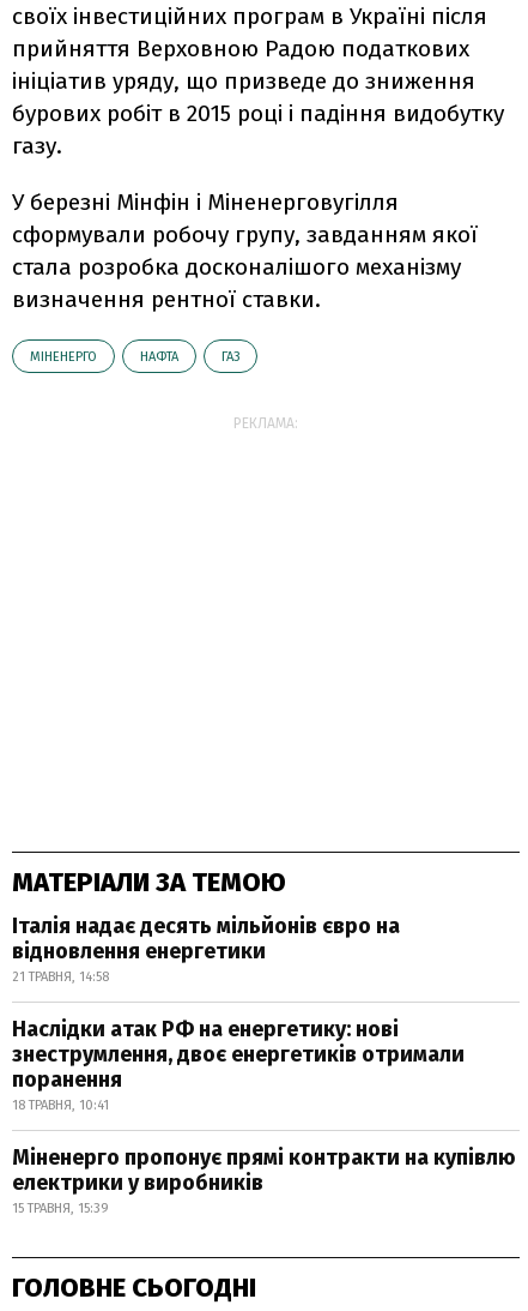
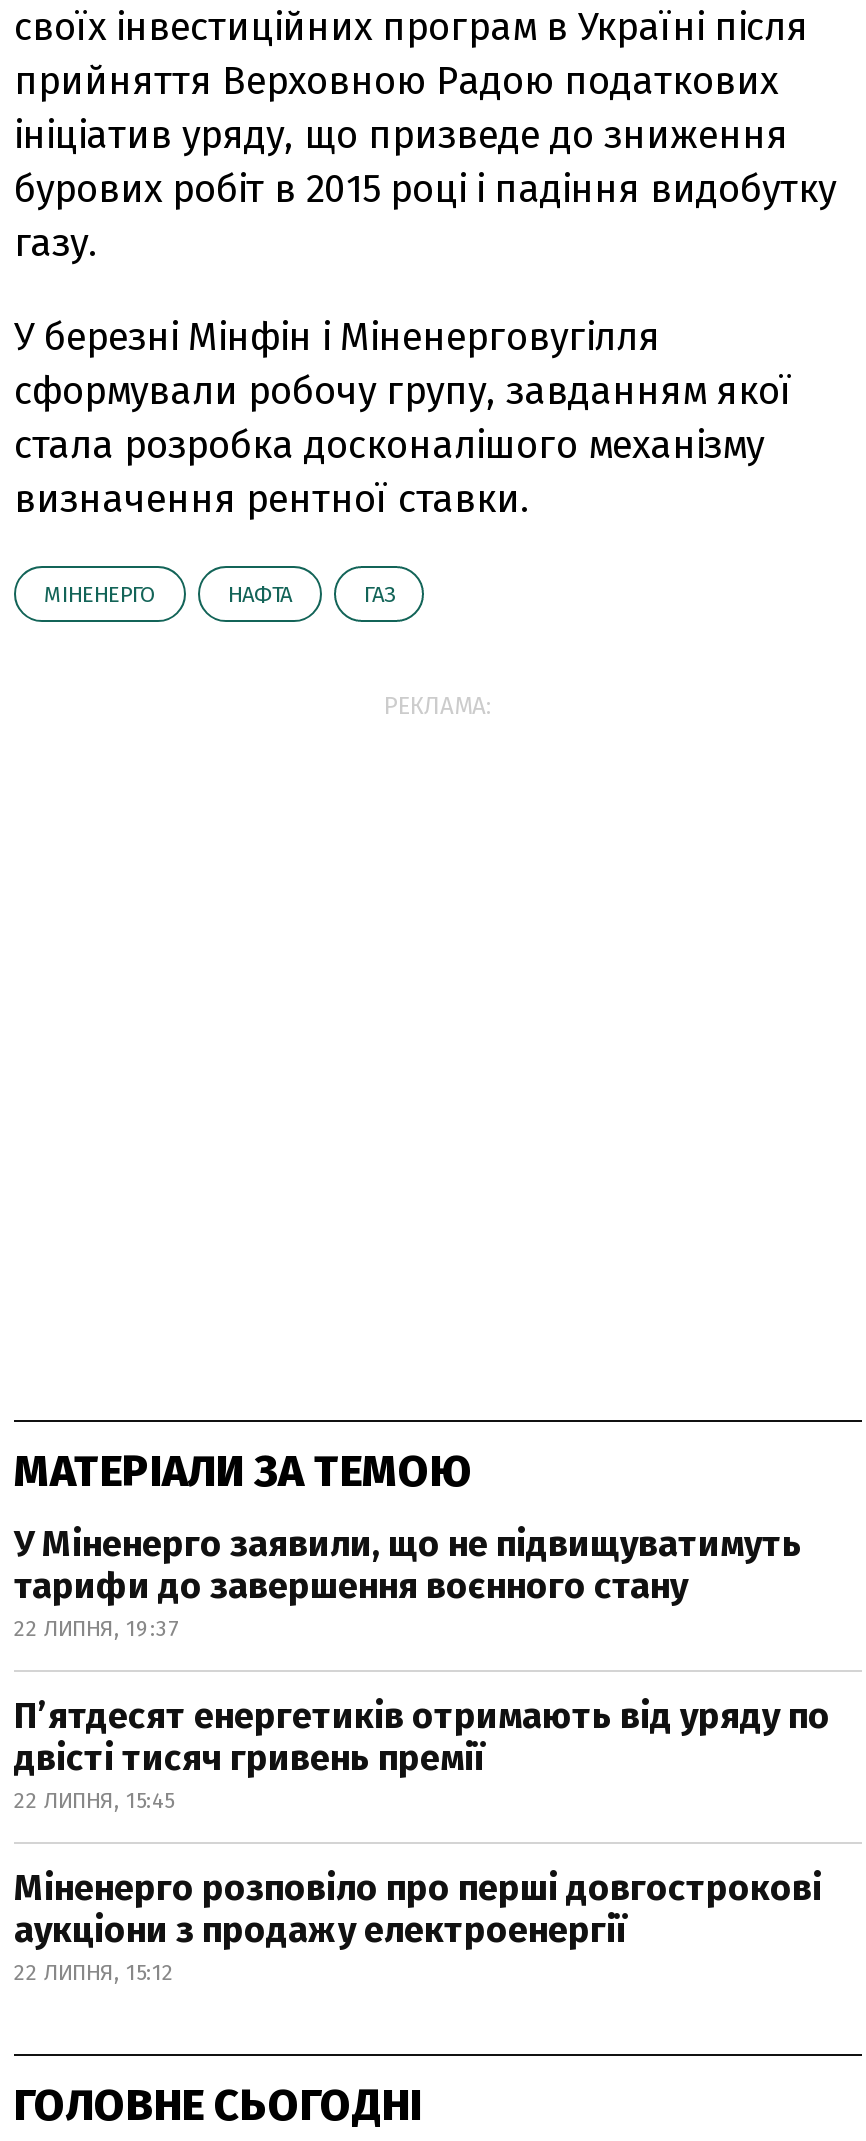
[12,913,400,985] Італія надає десять мільйонів євро на | відновлення енергетики | 21 ТРАВНЯ, 14:58 -> [14,1522,802,1642] У Міненерго заявили, що не підвищуватимуть | тарифи до завершення воєнного стану | 22 ЛИПНЯ, 19:37
[12,1016,465,1113] Наслідки атак РФ на енергетику: нові | знеструмлення, двоє енергетиків отримали | поранення | 18 ТРАВНЯ, 10:41 -> [14,1694,830,1814] П’ятдесят енергетиків отримають від уряду по | двісті тисяч гривень премії | 22 ЛИПНЯ, 15:45
[12,1144,516,1216] Міненерго пропонує прямі контракти на купівлю | електрики у виробників | 15 ТРАВНЯ, 15:39 -> [14,1866,822,1986] Міненерго розповіло про перші довгострокові | аукціони з продажу електроенергії | 22 ЛИПНЯ, 15:12

